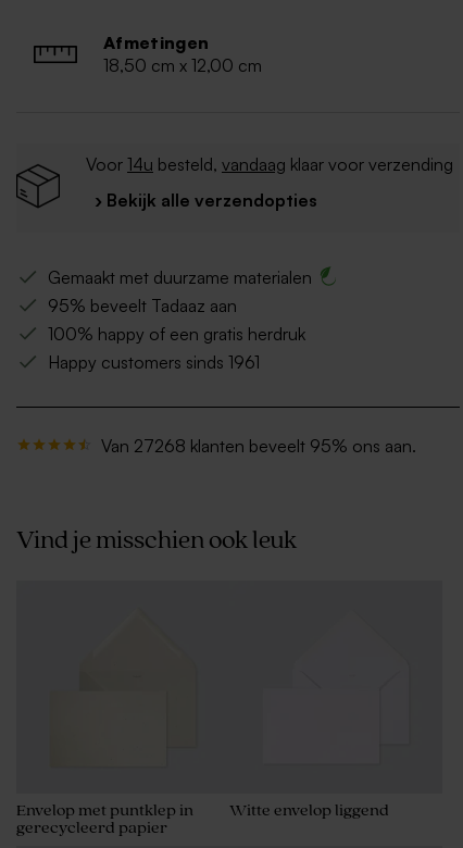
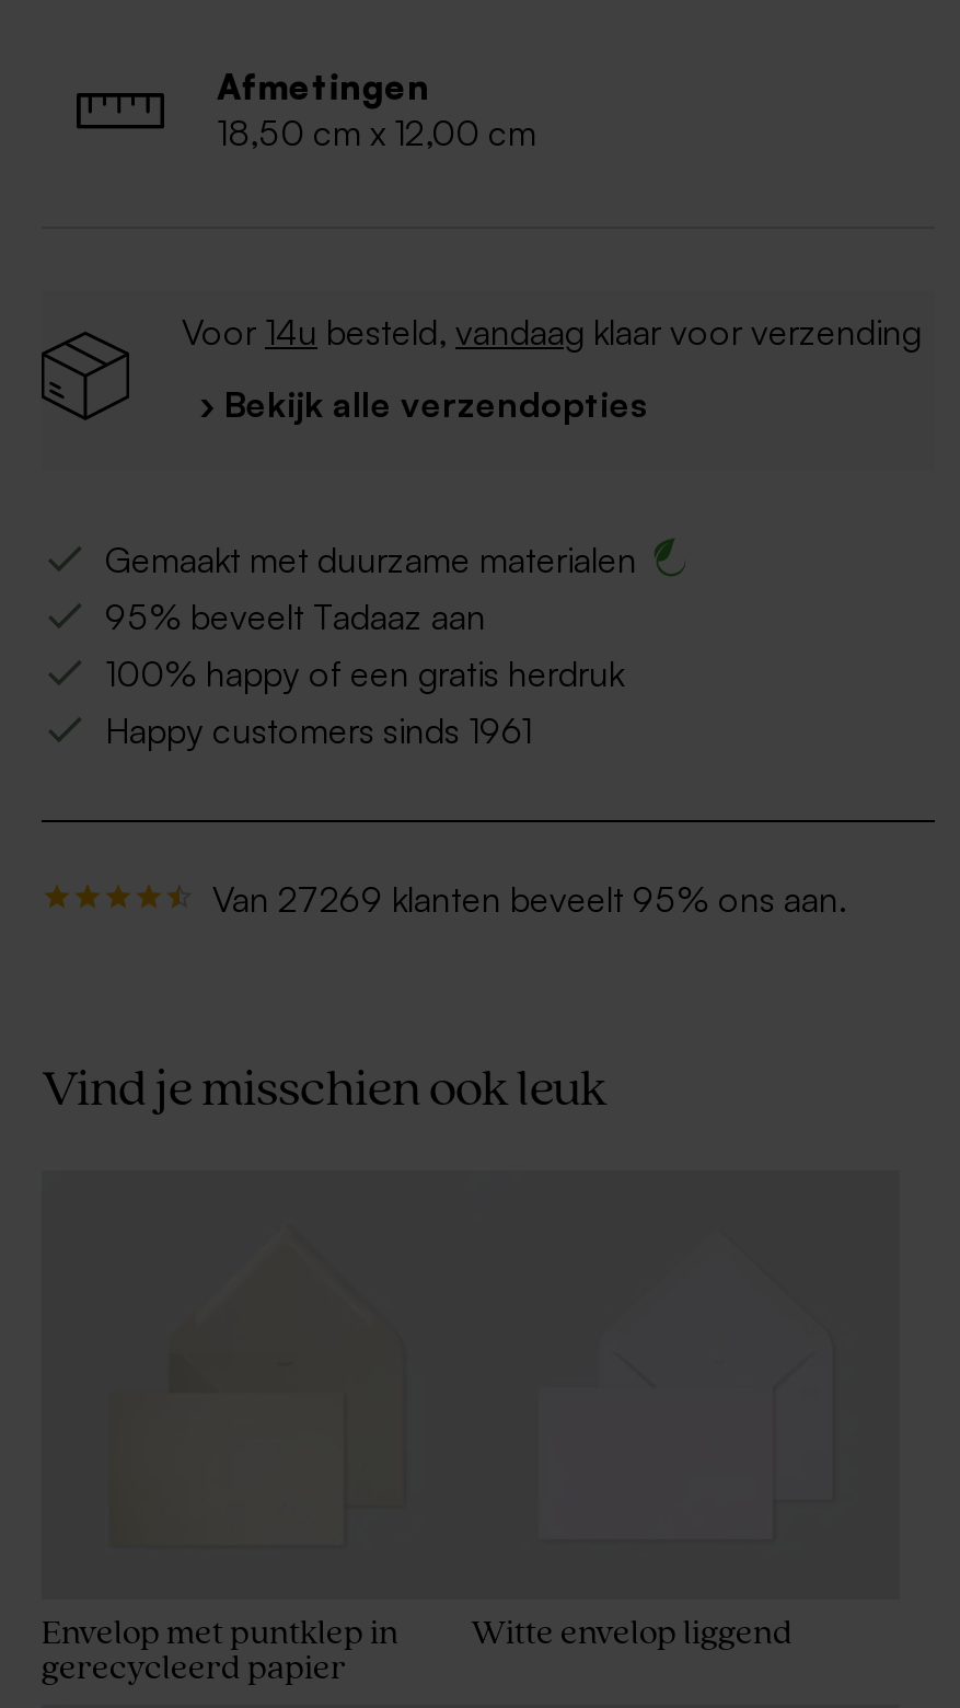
[101,435,416,457] Van 27268 klanten beveelt 95% ons aan. -> [212,878,847,921] Van 27269 klanten beveelt 95% ons aan.

